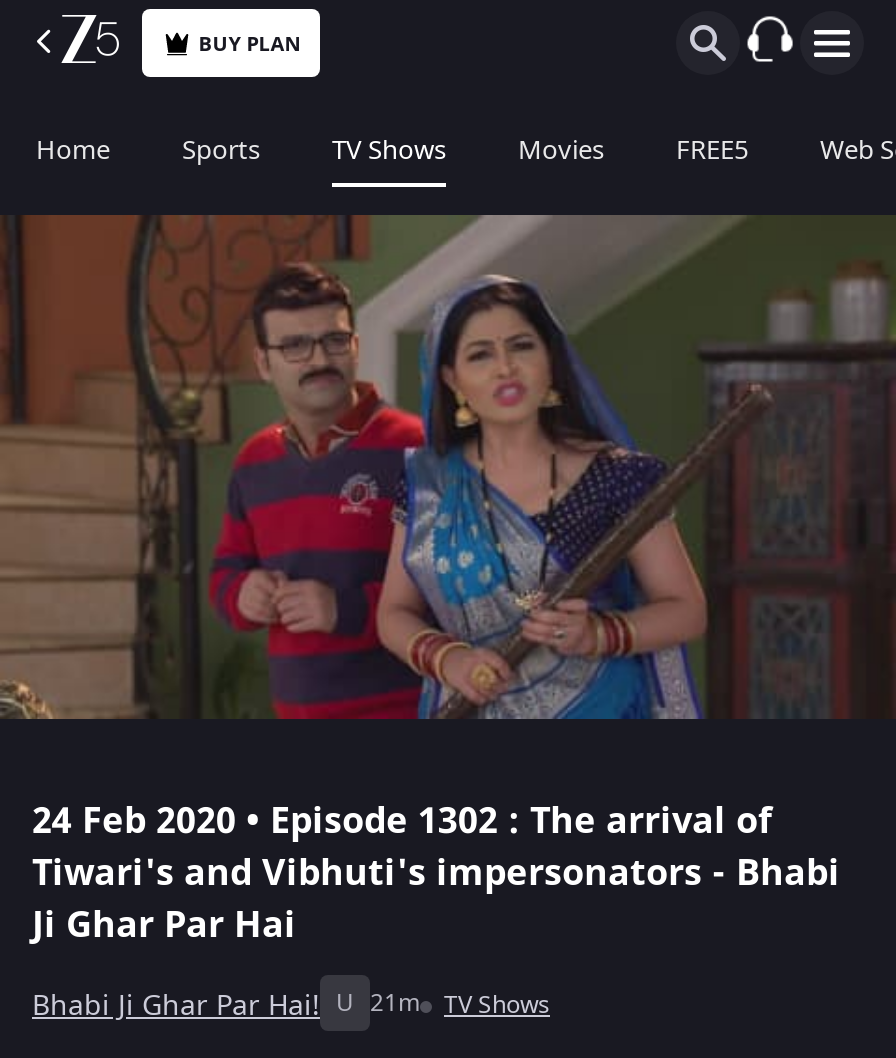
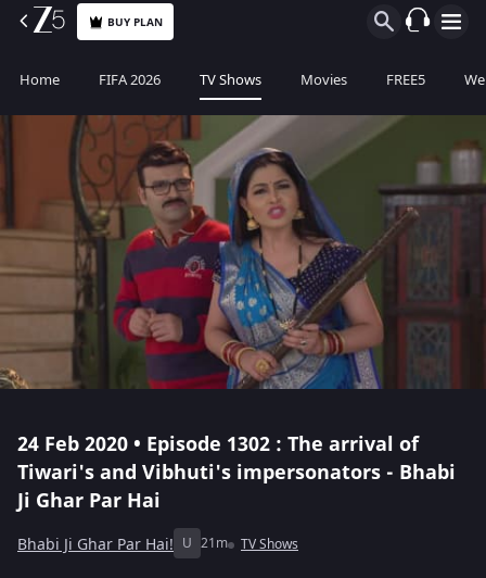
[182,131,260,169] Sports -> [99,70,161,90] FIFA 2026

